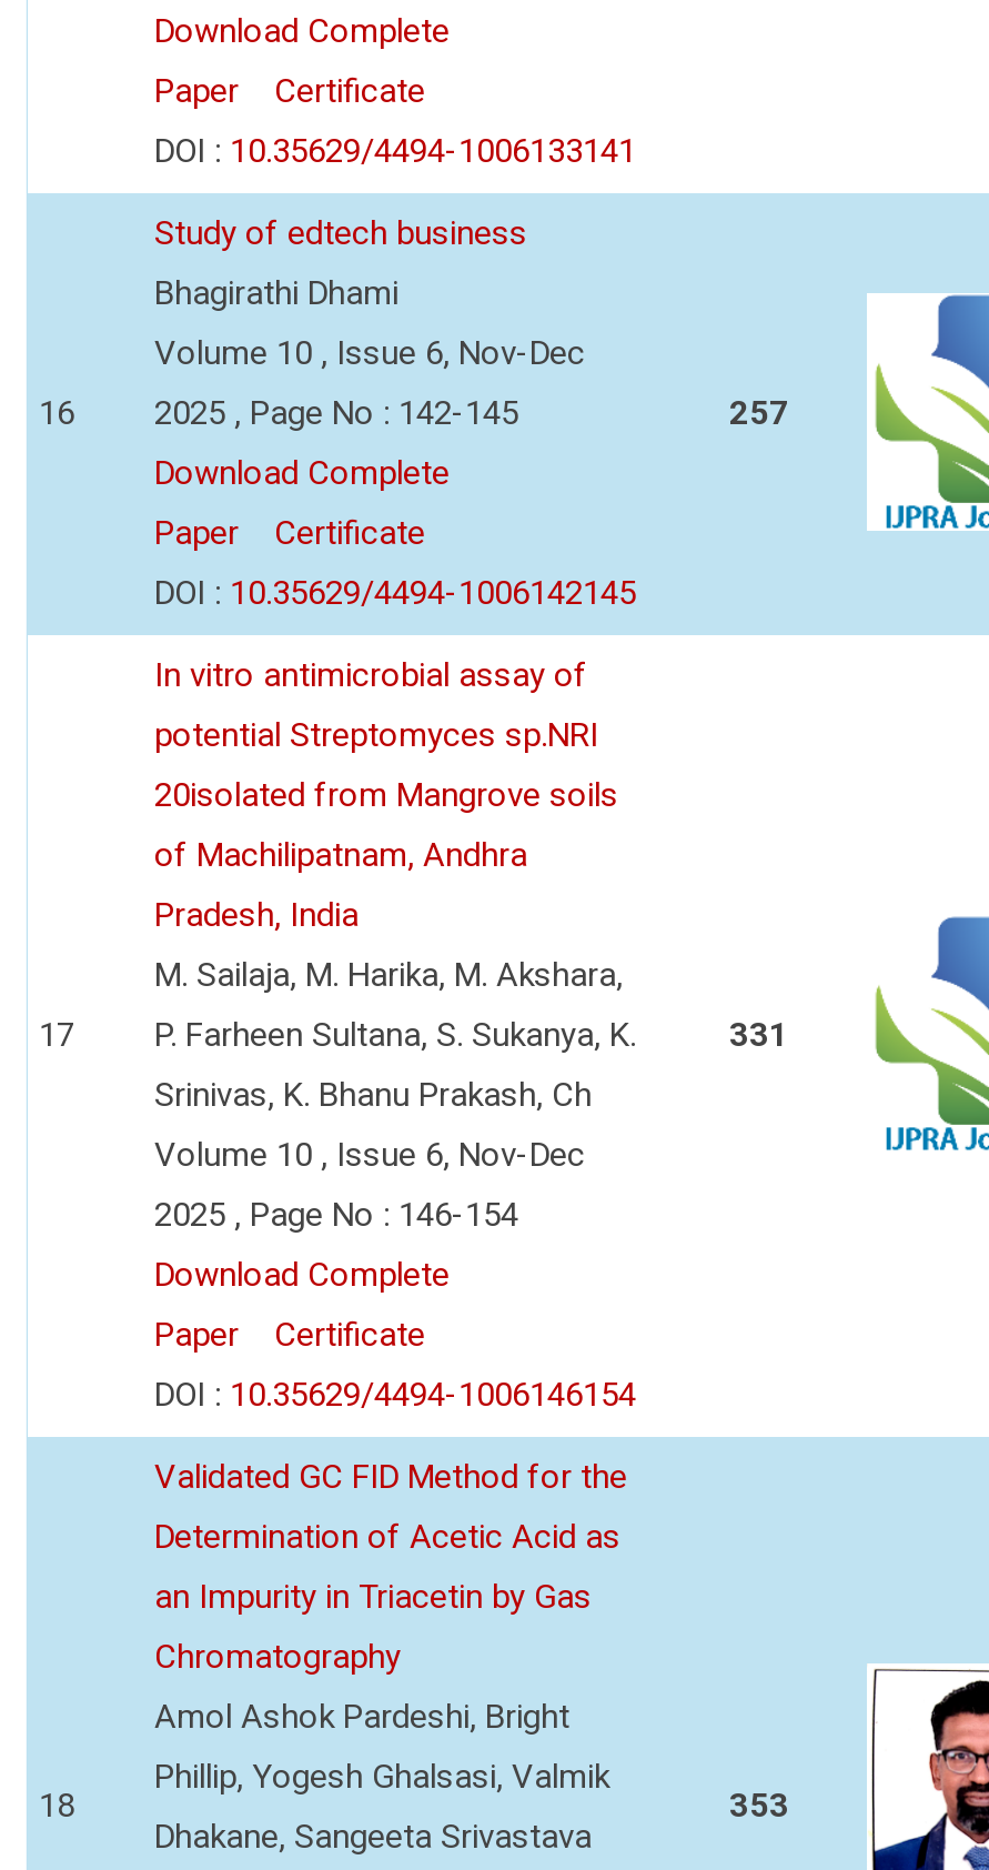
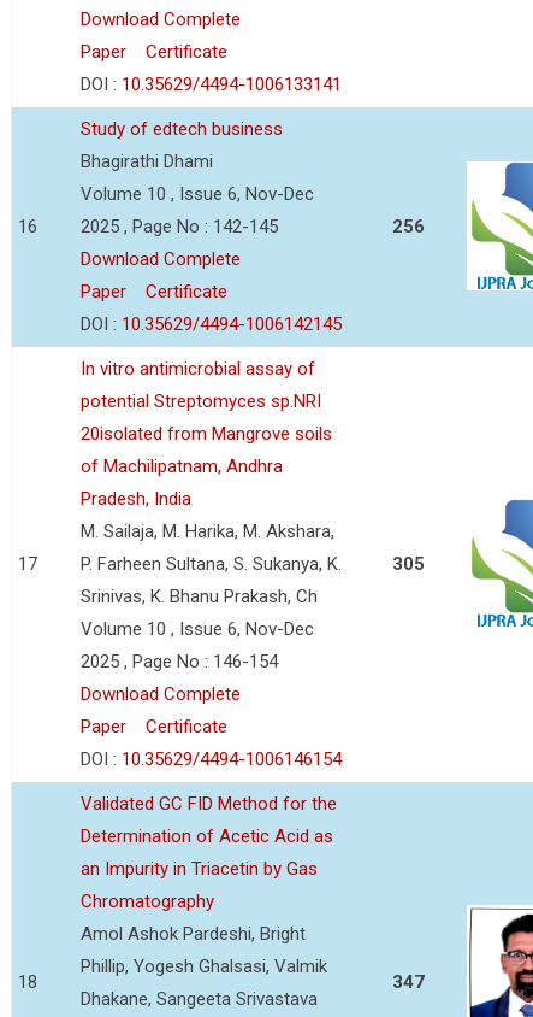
[729,392,789,432] 257 -> [392,215,425,237] 256
[729,1014,789,1054] 331 -> [392,553,425,574] 305
[729,1785,789,1825] 353 -> [392,971,425,992] 347

